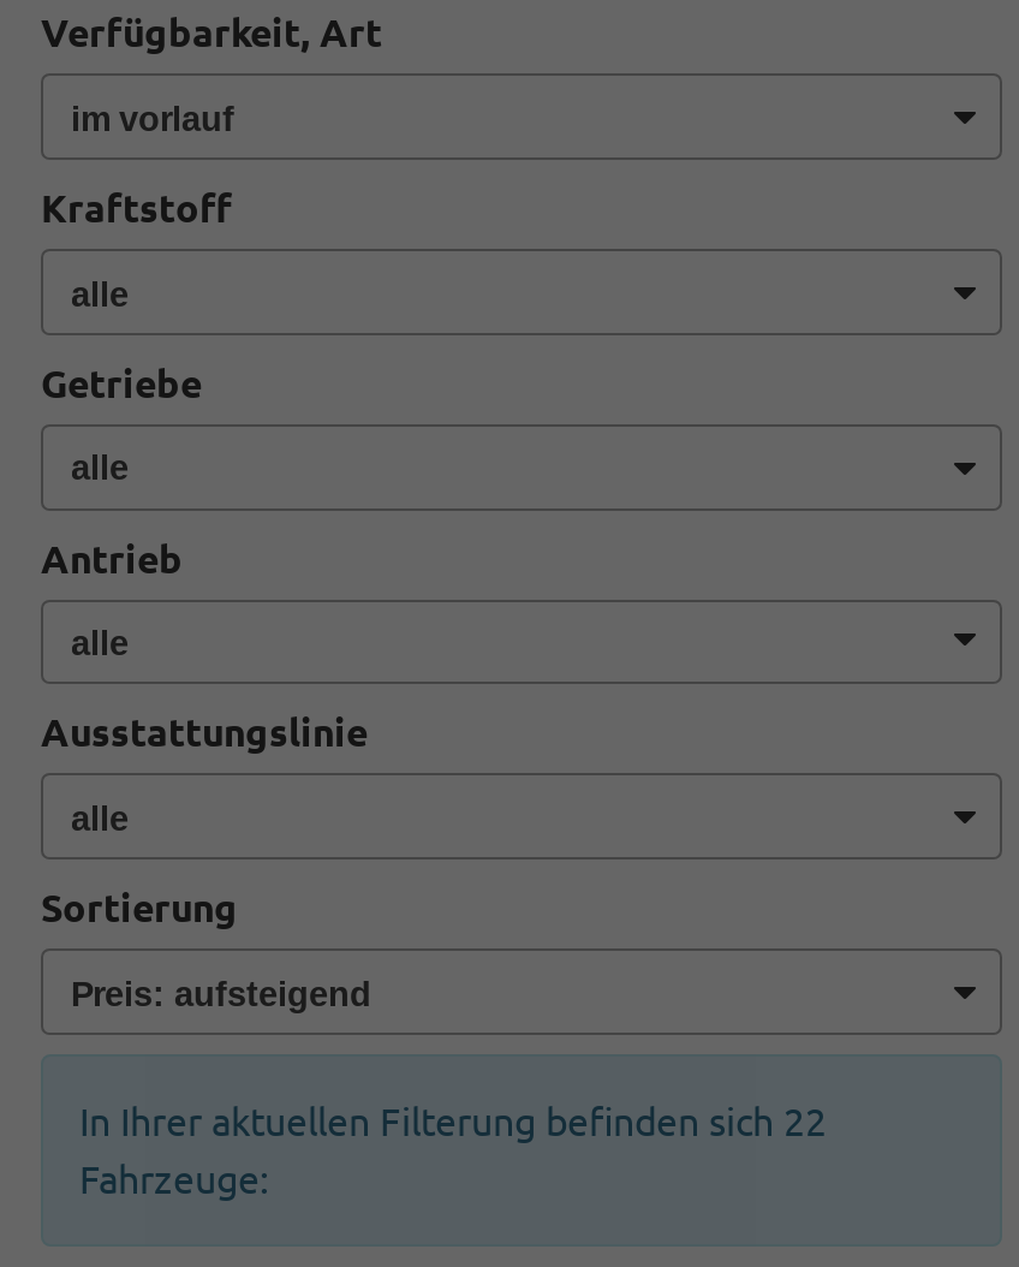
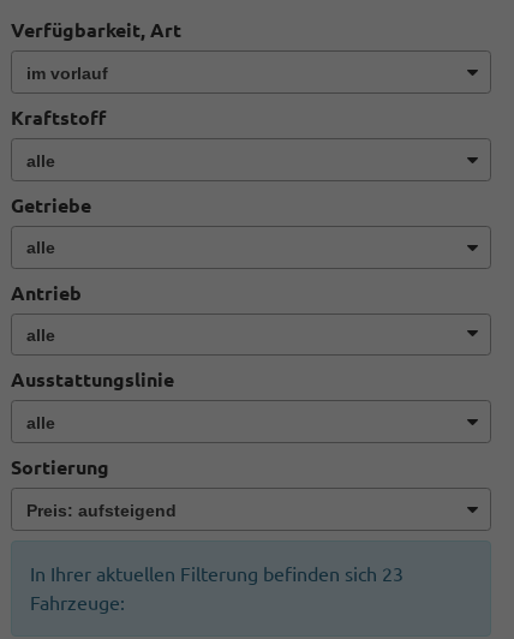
[79,1100,827,1143] In Ihrer aktuellen Filterung befinden sich 22 -> [30,563,404,585] In Ihrer aktuellen Filterung befinden sich 23

